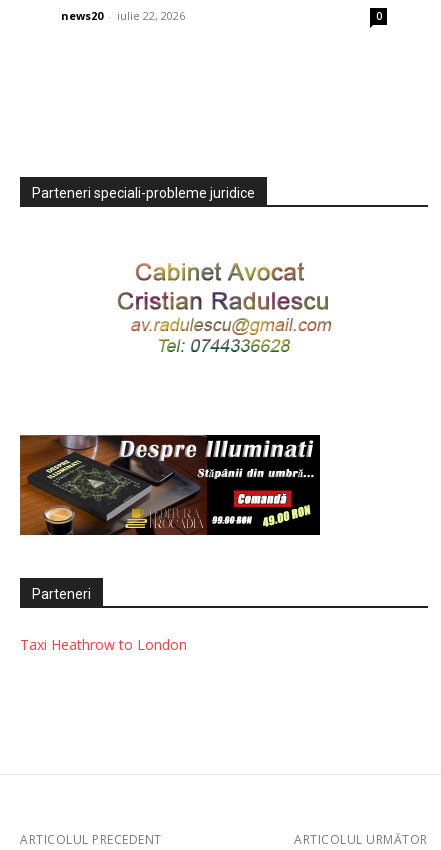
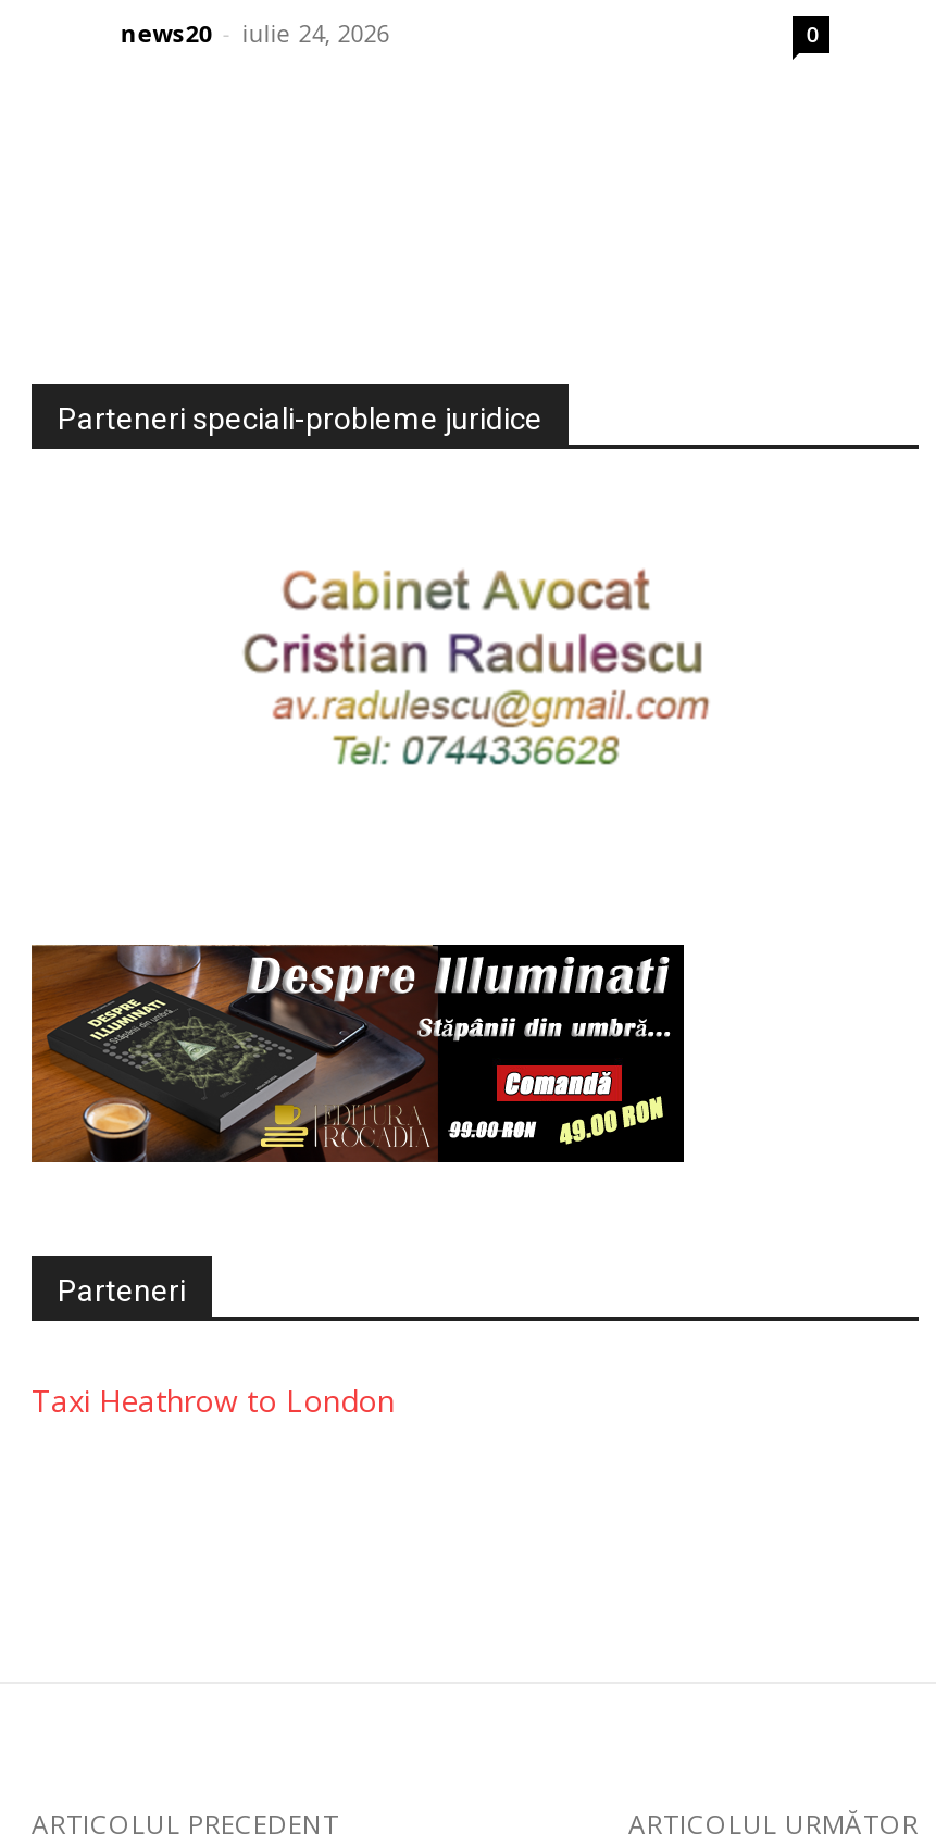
[61,8,185,23] news20 - iulie 22, 2026 -> [120,16,390,48] news20 - iulie 24, 2026

